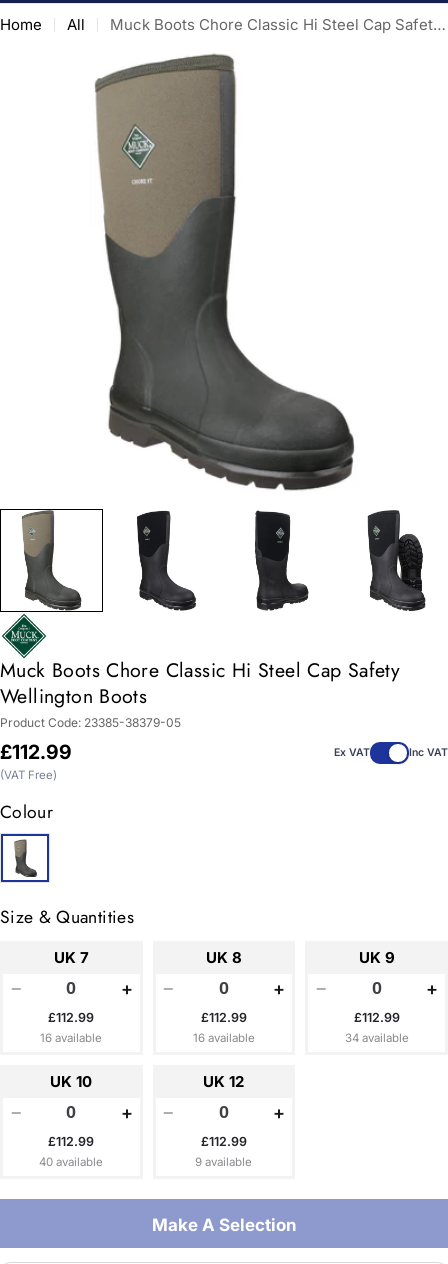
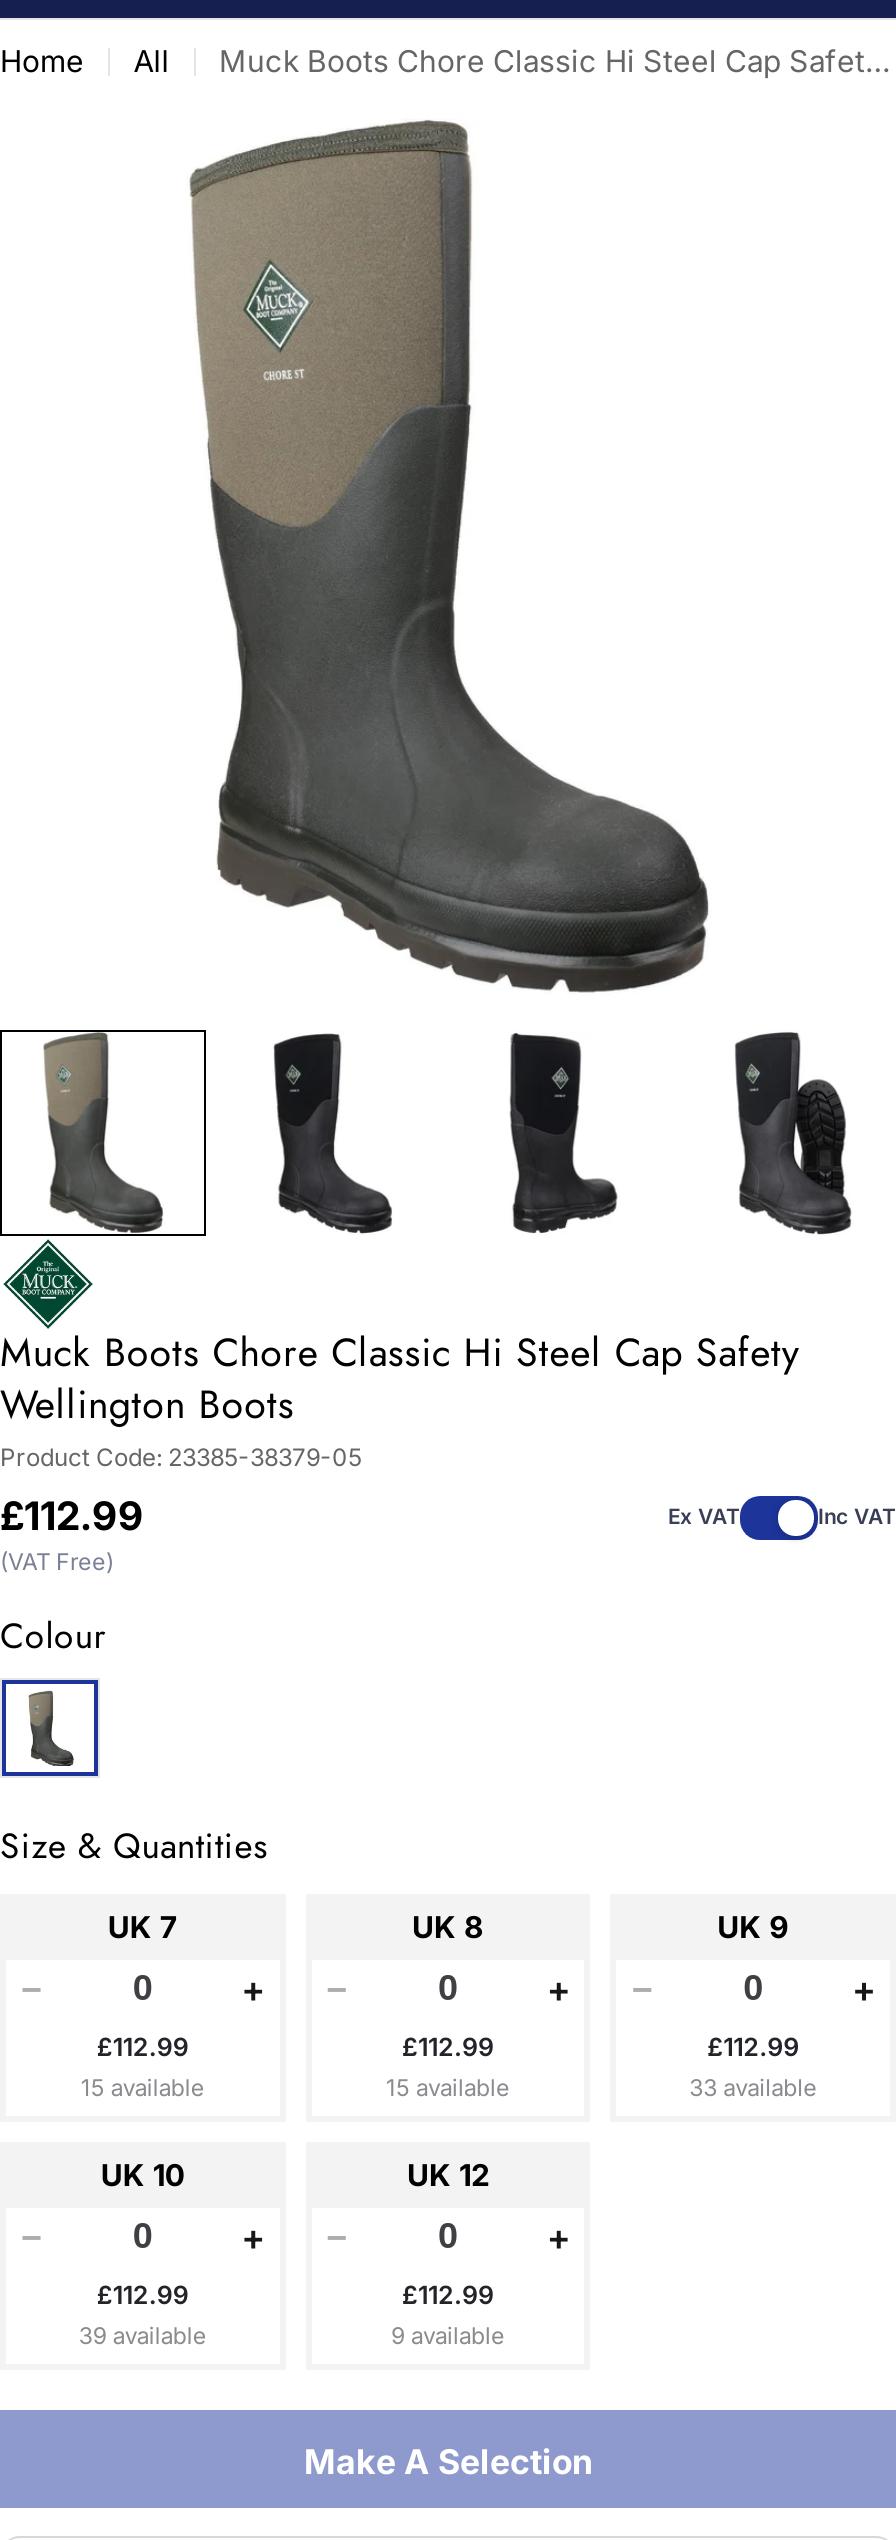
[40,1031,102,1045] 16 available -> [81,2073,205,2101] 15 available
[193,1031,255,1045] 16 available -> [386,2073,510,2101] 15 available
[345,1031,409,1045] 34 available -> [689,2073,817,2101] 33 available
[39,1155,103,1169] 40 available -> [79,2321,207,2349] 39 available

